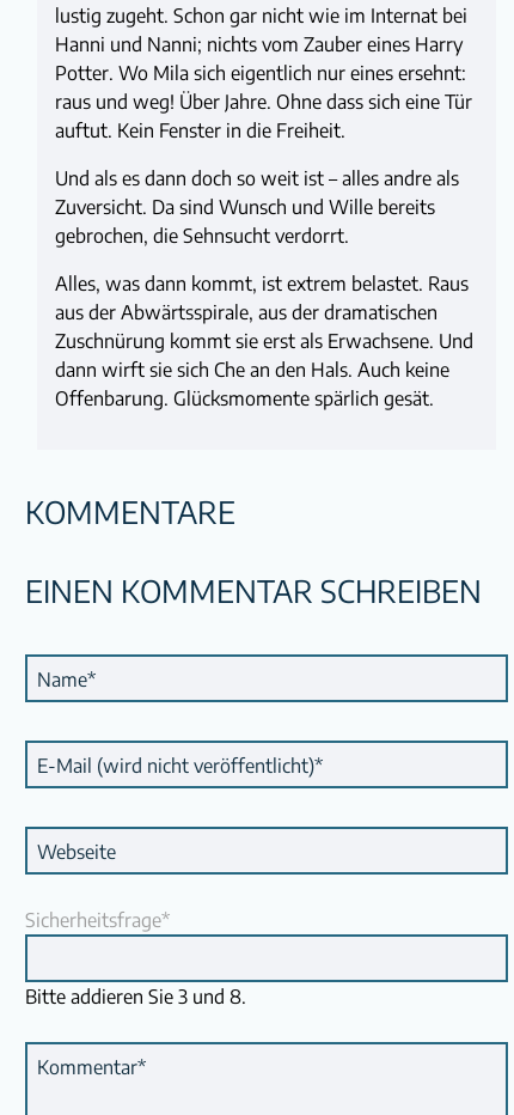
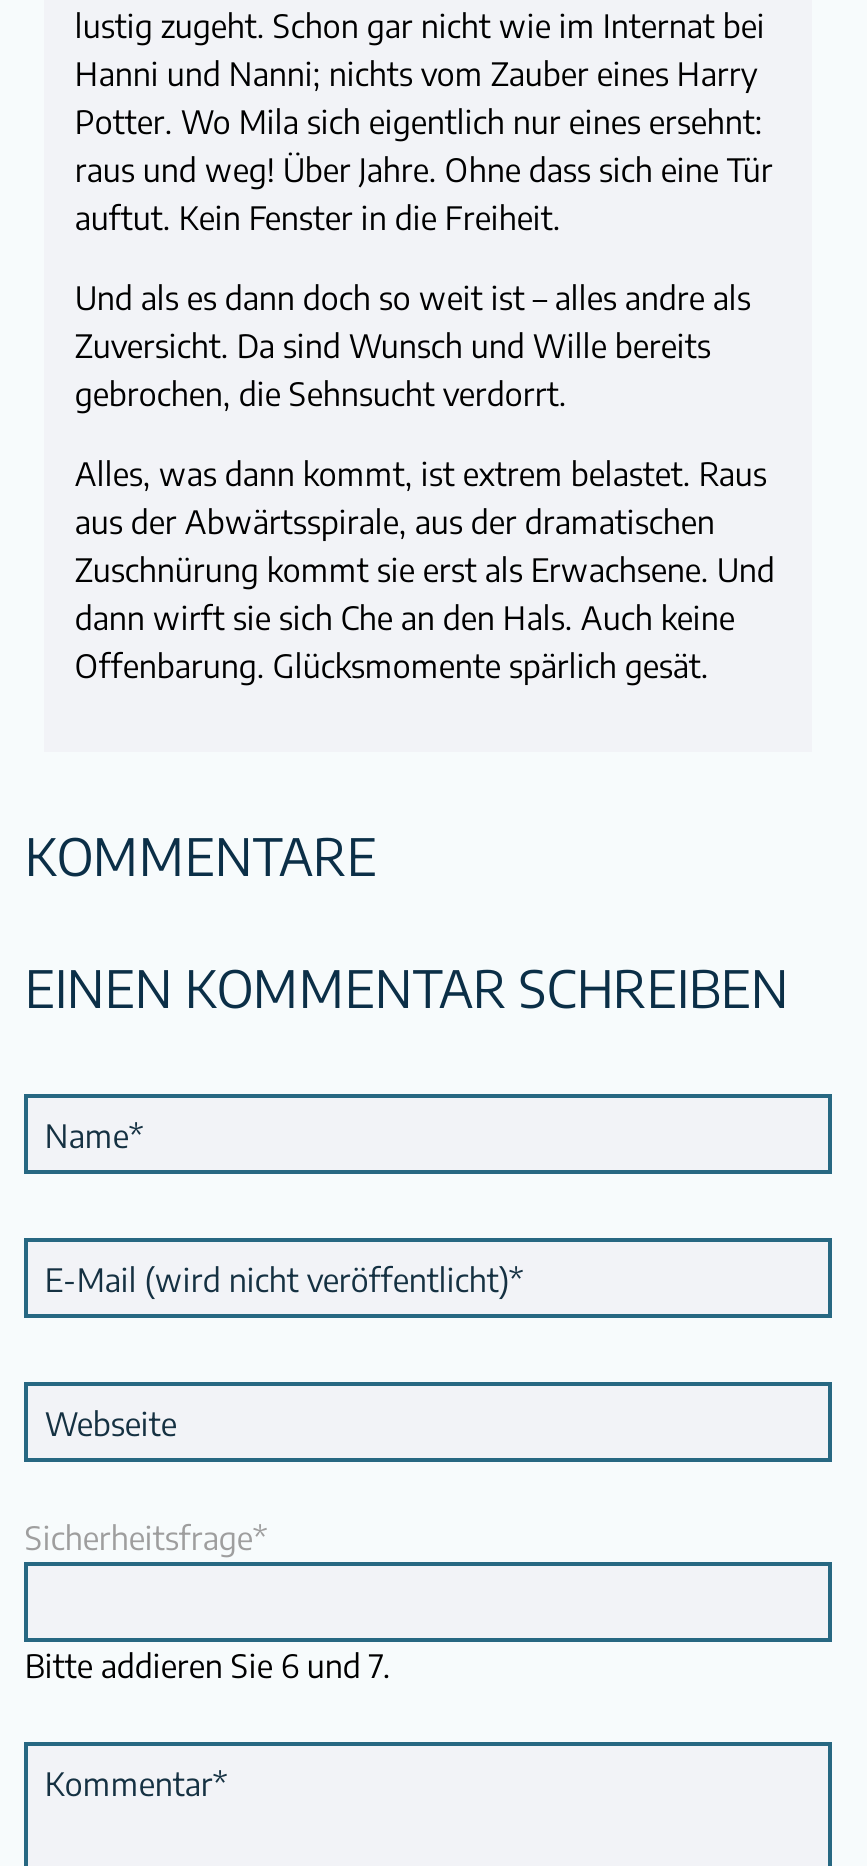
[26,984,247,1008] Bitte addieren Sie 3 und 8. -> [25,1646,391,1686] Bitte addieren Sie 6 und 7.

